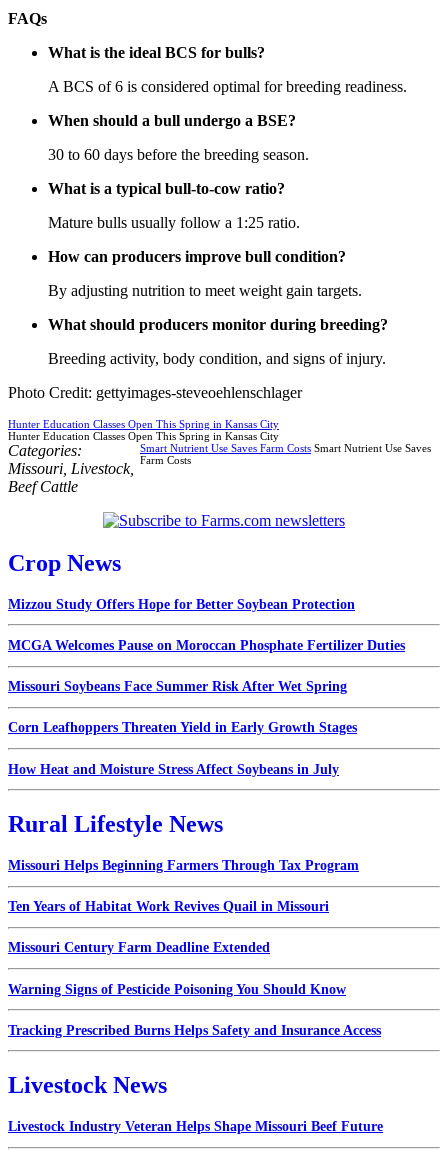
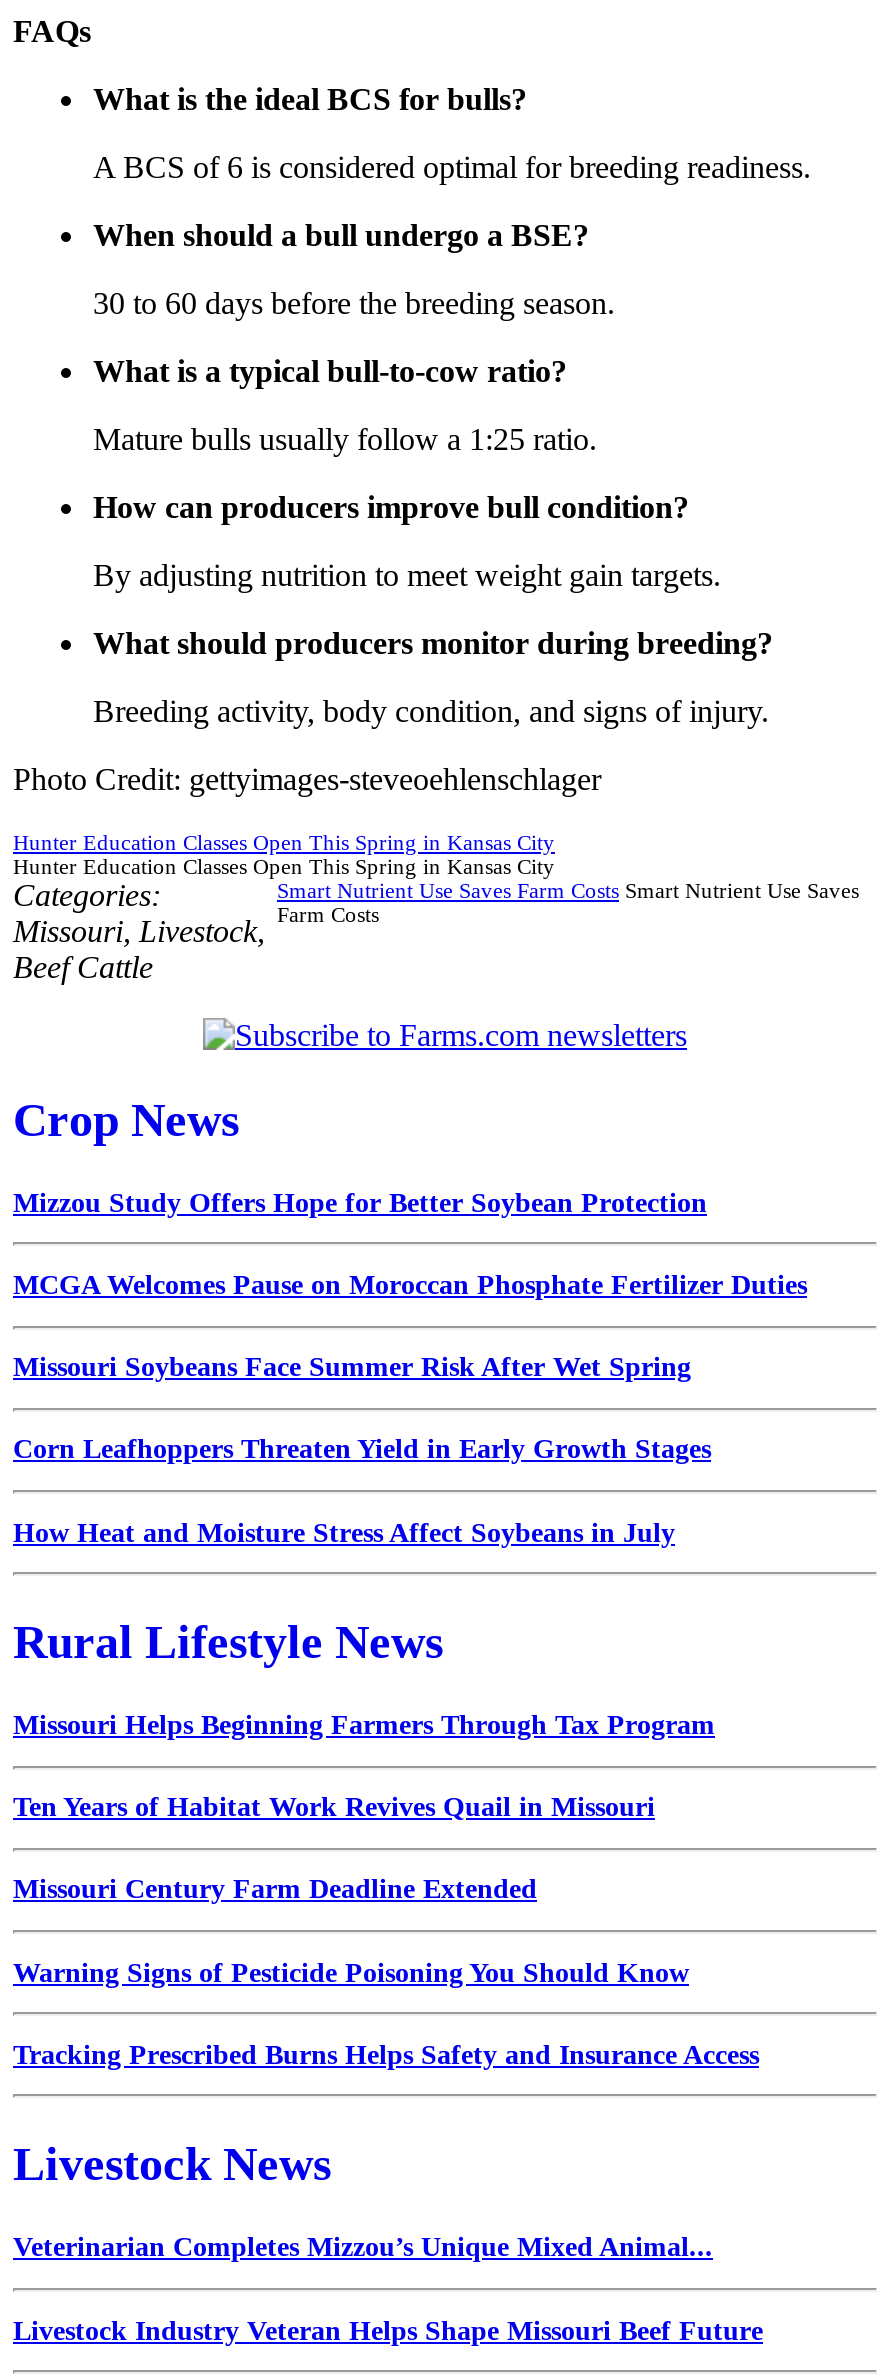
none -> [13,2233,713,2263] Veterinarian Completes Mizzou’s Unique Mixed Animal...

